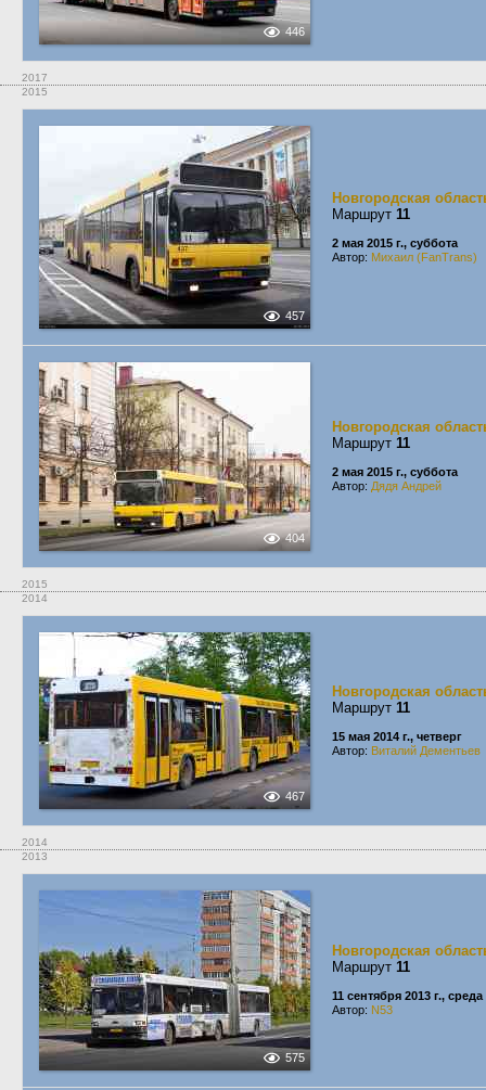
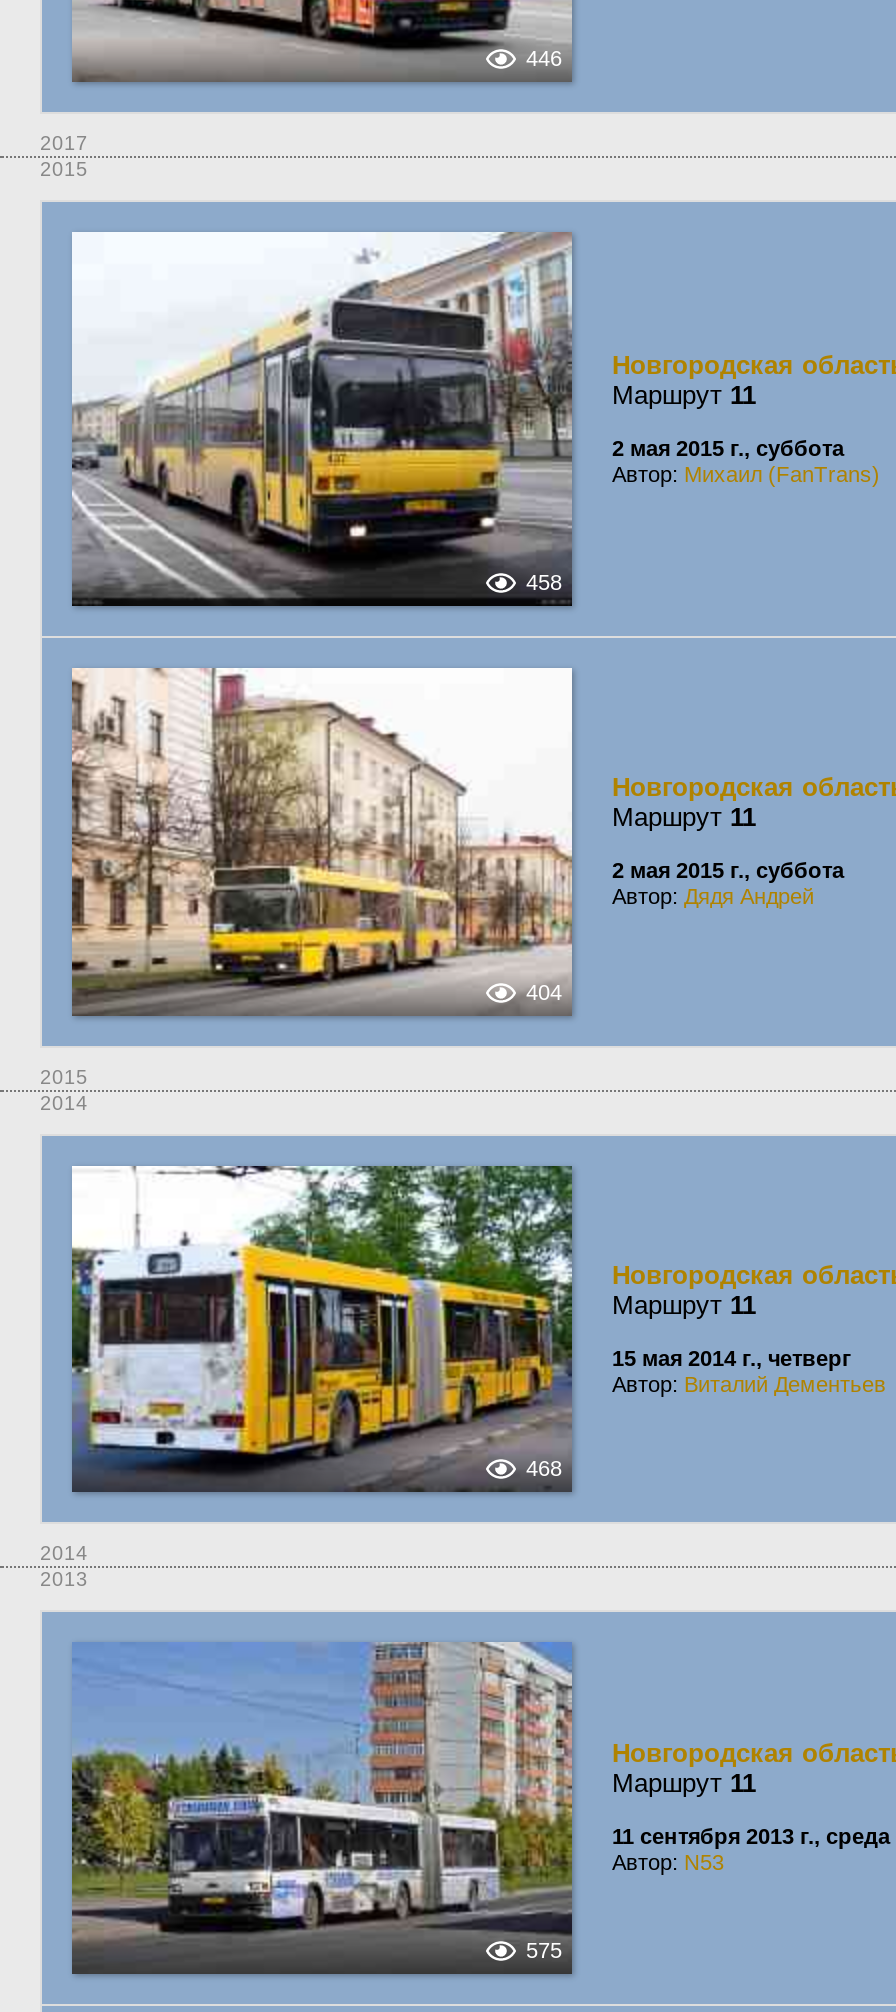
[285,309,305,322] 457 -> [526,570,562,594] 458
[285,790,305,803] 467 -> [526,1456,562,1480] 468

